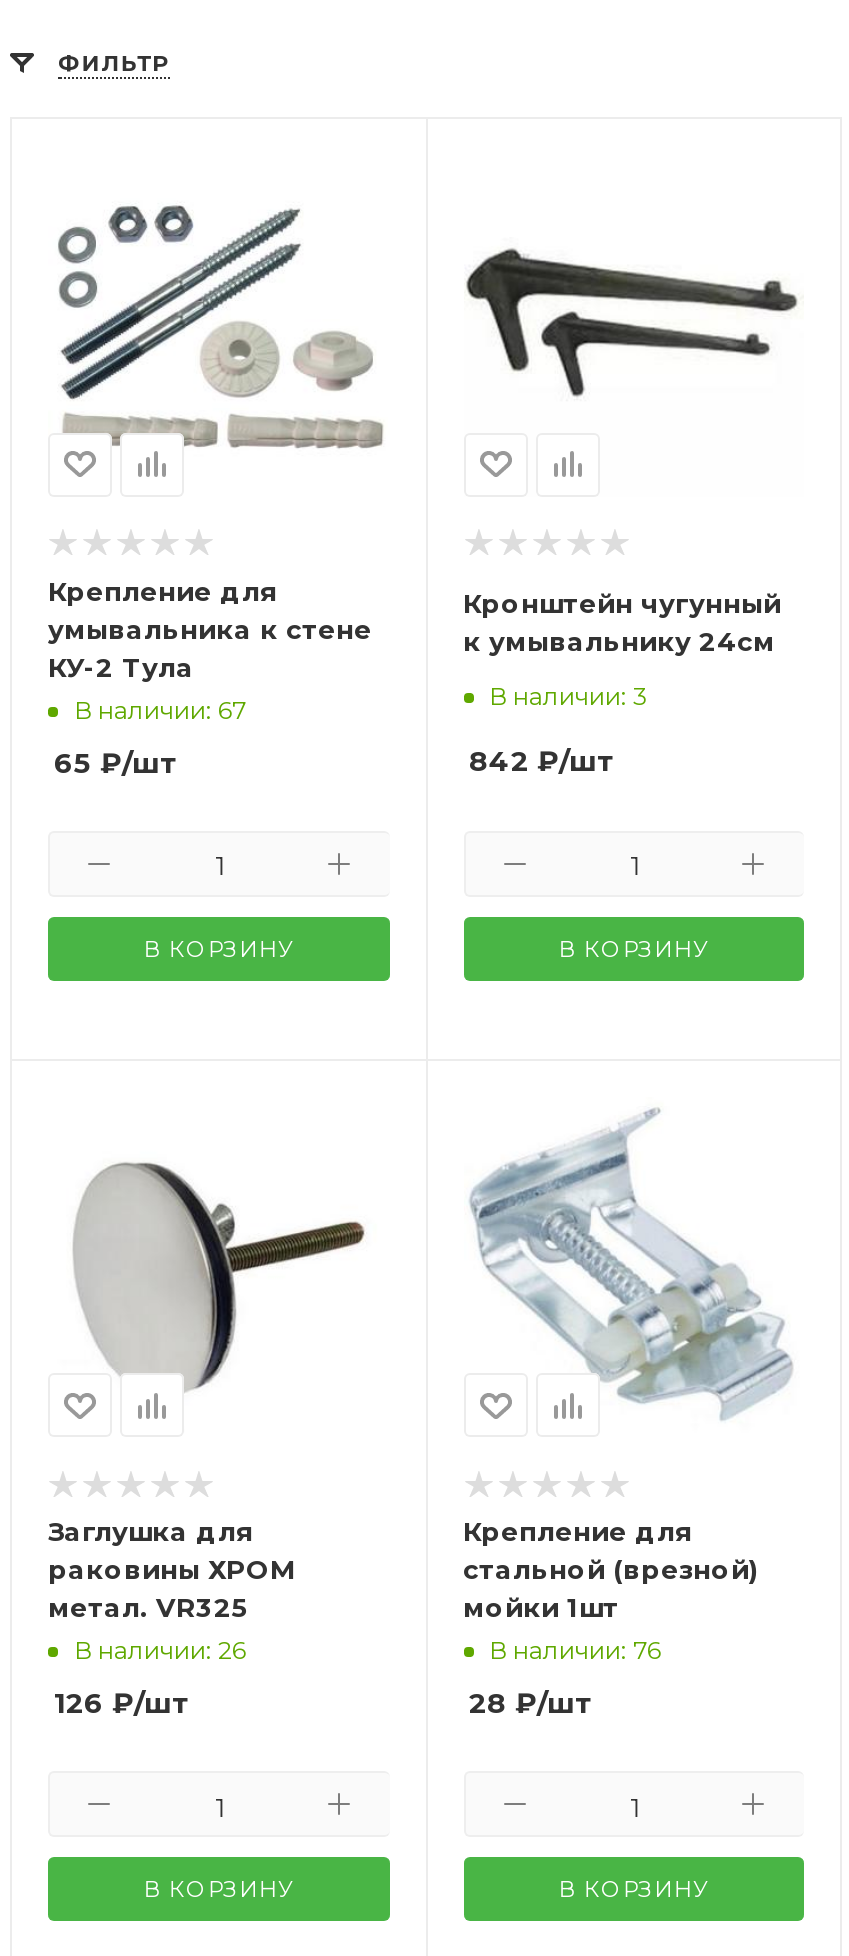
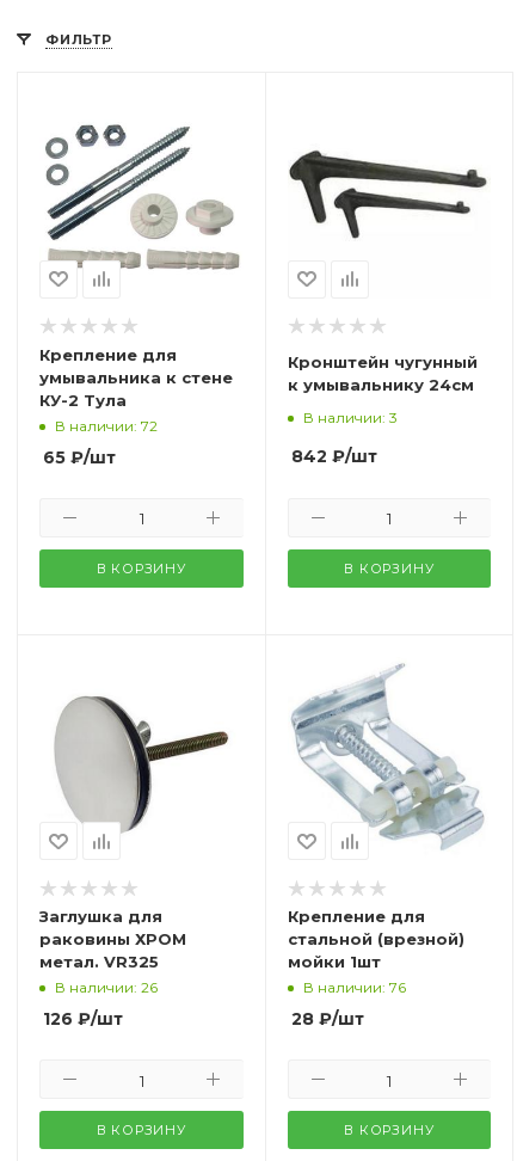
[74,694,246,724] В наличии: 67 -> [55,416,158,434] В наличии: 72

